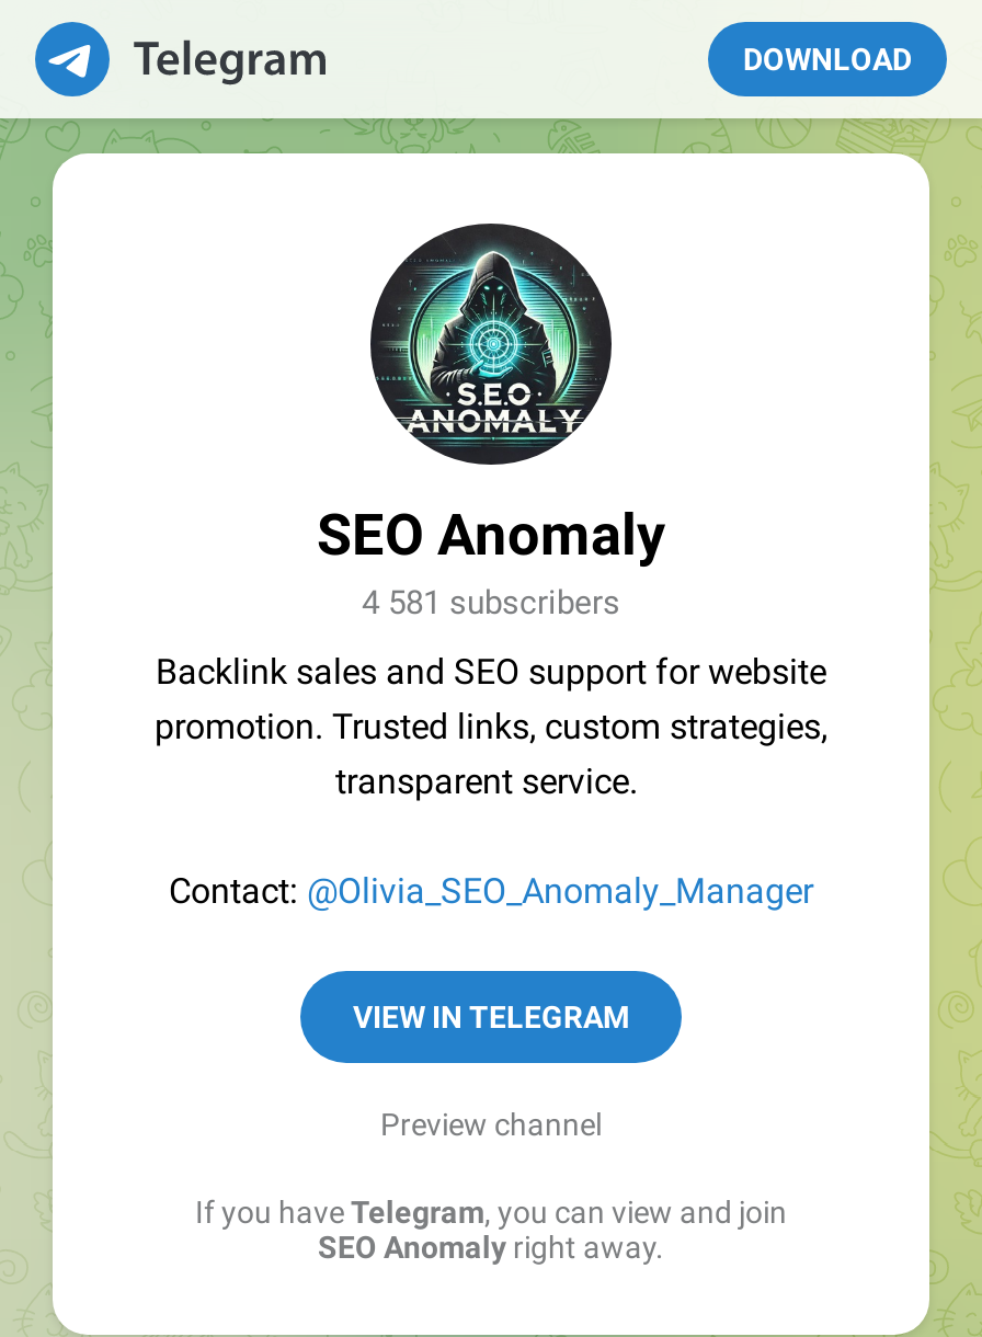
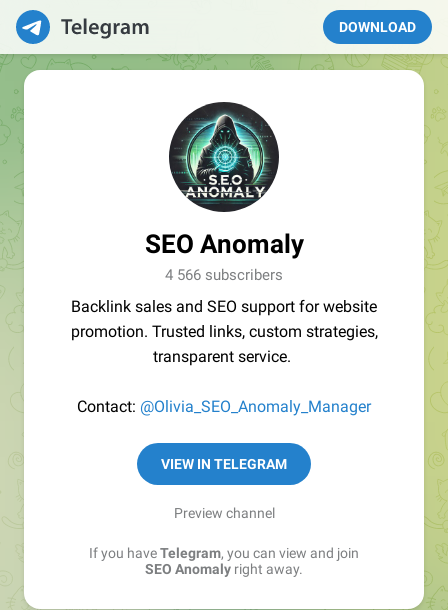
[362,583,620,622] 4 581 subscribers -> [165,266,283,284] 4 566 subscribers

